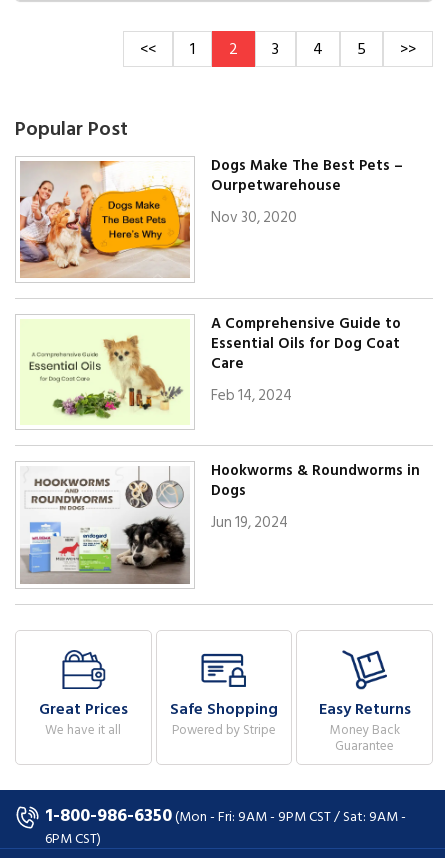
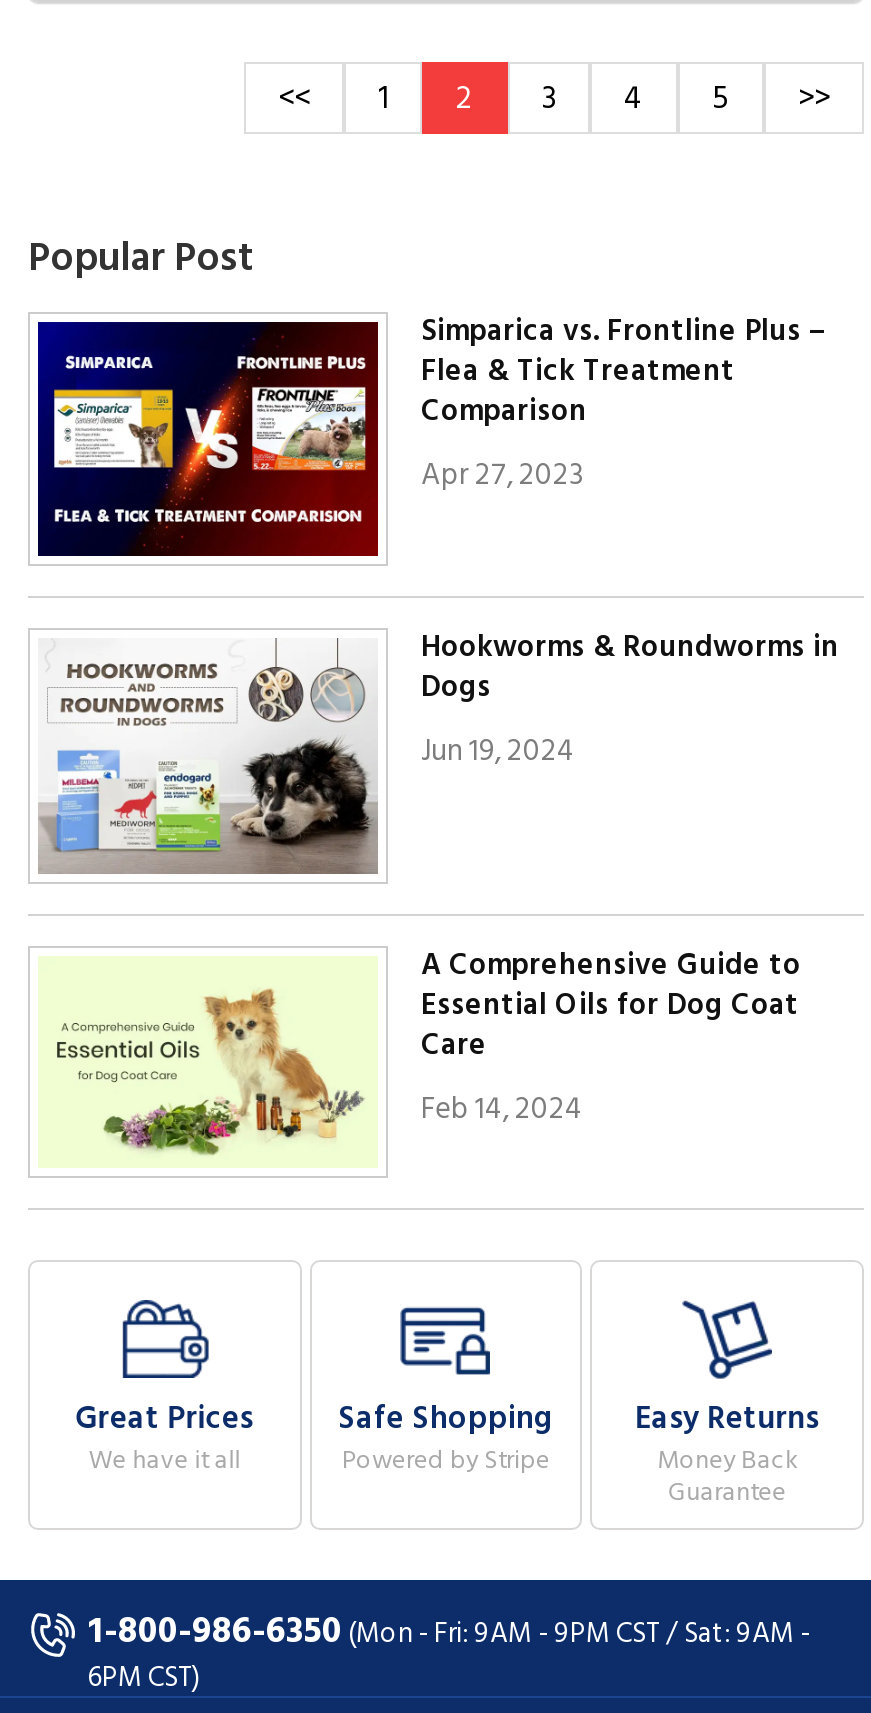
[19,153,403,278] [image] | Dogs Make The Best Pets – | Ourpetwarehouse | Nov 30, 2020 -> [36,306,827,558] [image] | Simparica vs. Frontline Plus – | Flea & Tick Treatment | Comparison | Apr 27, 2023
moved [31,311,401,420] -> [60,940,801,1158]: [image] | A Comprehensive Guide to | Essential Oils for Dog Coat | Care | Feb 14, 2024
moved [20,458,420,585] -> [40,623,839,874]: [image] | Hookworms & Roundworms in | Dogs | Jun 19, 2024

